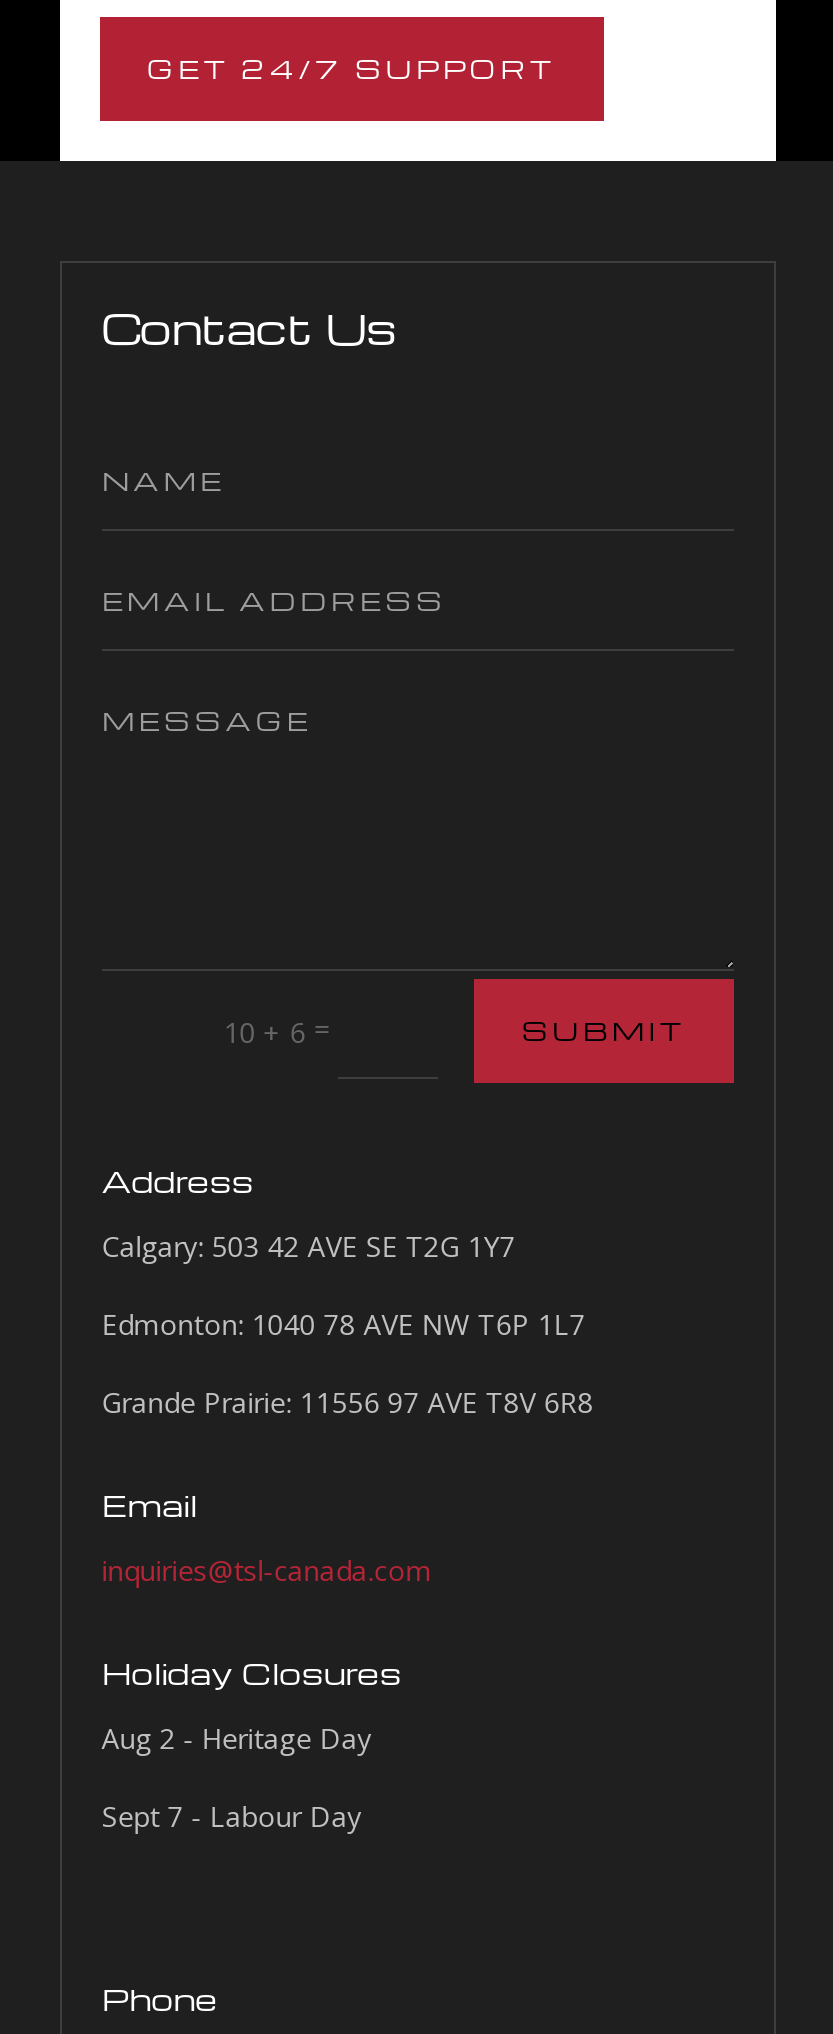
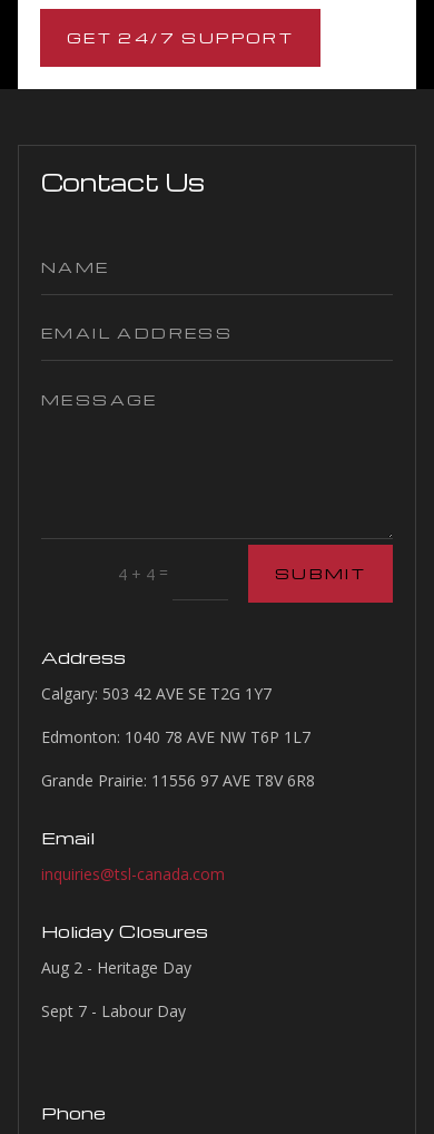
[224,1010,338,1051] 10 + 6 = -> [118,561,172,584] 4 + 4 =

